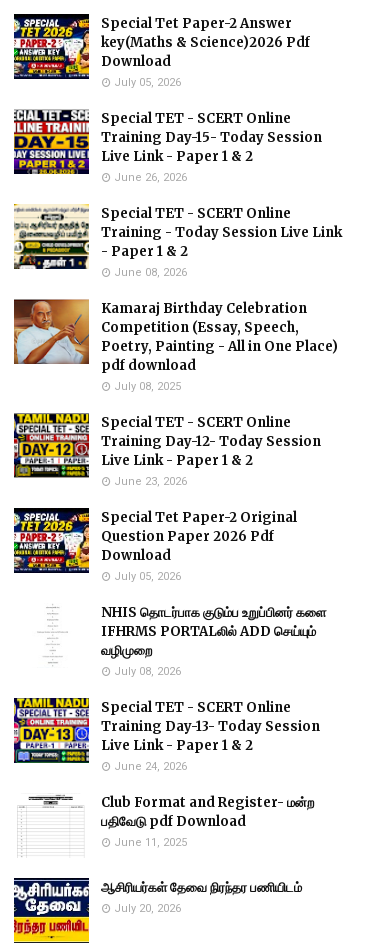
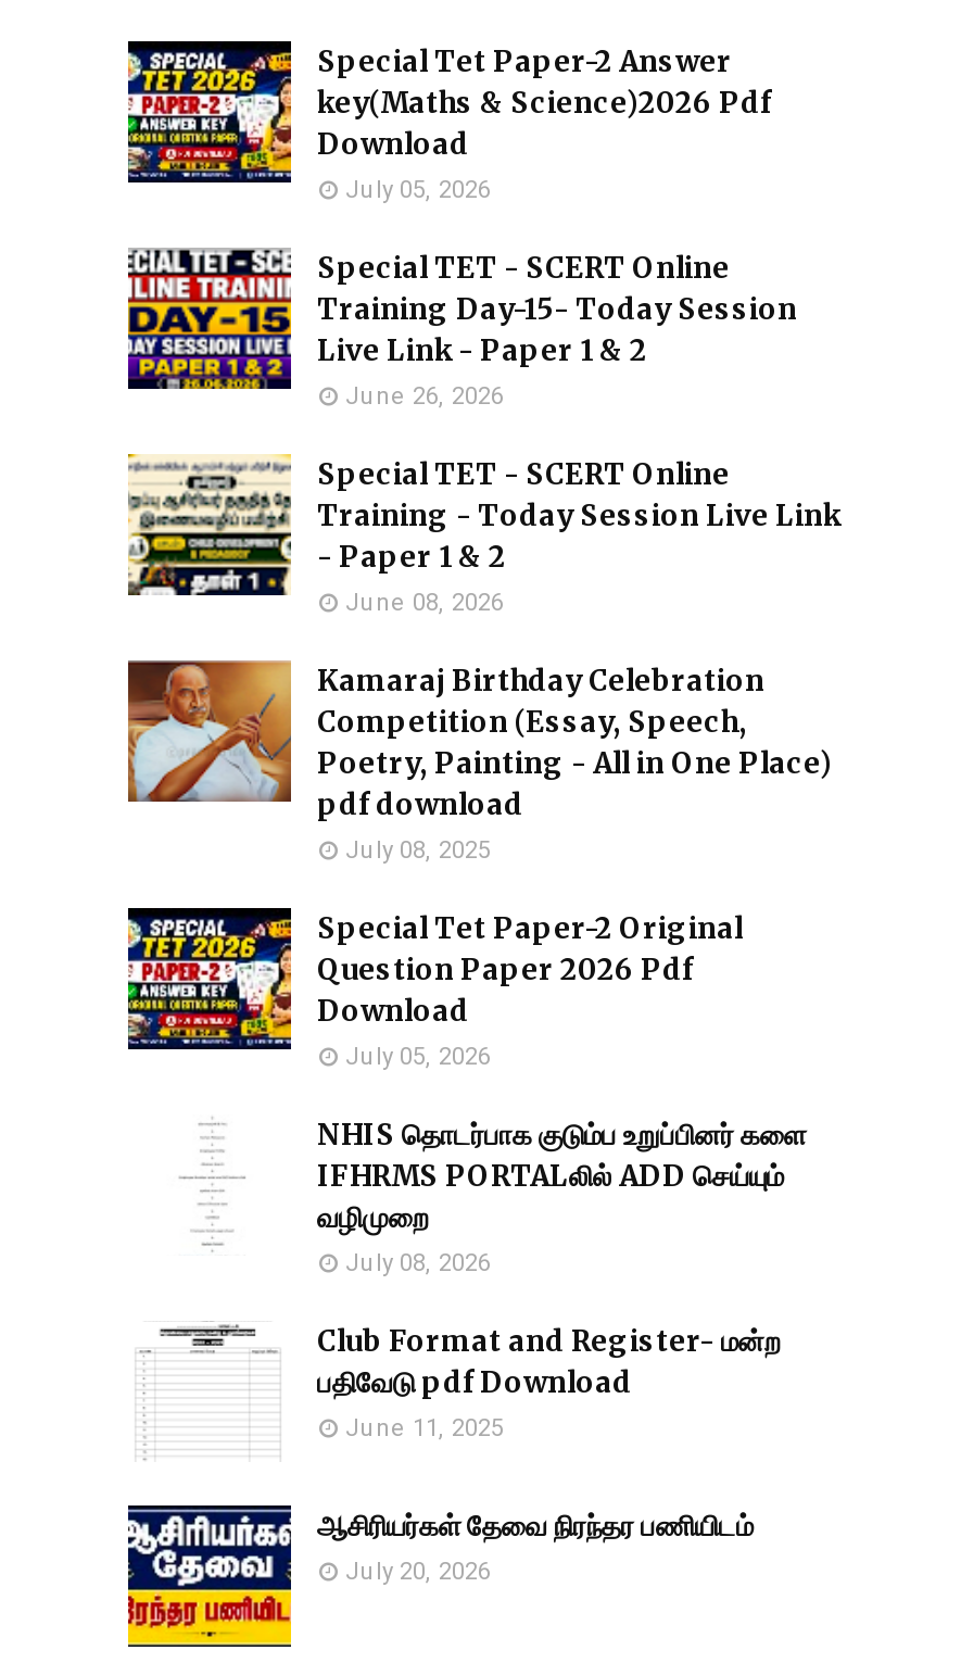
[13,413,321,488] [image] | Special TET - SCERT Online | Training Day-12- Today Session | Live Link - Paper 1 & 2 | June 23, 2026 -> none
[13,697,320,773] [image] | Special TET - SCERT Online | Training Day-13- Today Session | Live Link - Paper 1 & 2 | June 24, 2026 -> none

